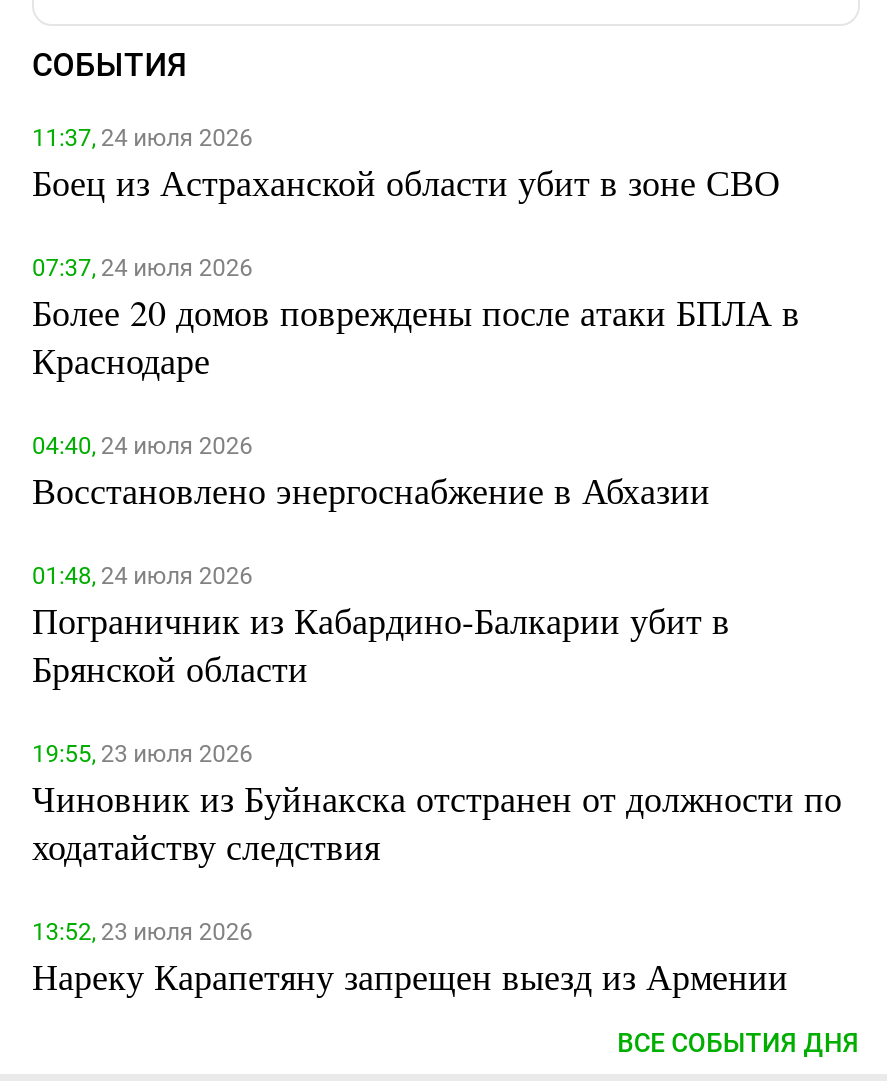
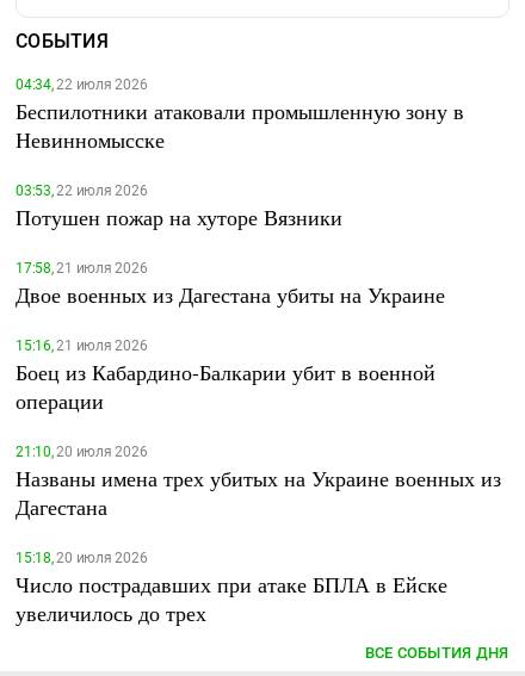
[32,124,780,206] 11:37, 24 июля 2026 | Боец из Астраханской области убит в зоне СВО -> [16,76,464,154] 04:34, 22 июля 2026 | Беспилотники атаковали промышленную зону в | Невинномысске
[32,254,800,384] 07:37, 24 июля 2026 | Более 20 домов повреждены после атаки БПЛА в | Краснодаре -> [16,182,342,231] 03:53, 22 июля 2026 | Потушен пожар на хуторе Вязники
[32,432,710,514] 04:40, 24 июля 2026 | Восстановлено энергоснабжение в Абхазии -> [16,260,445,309] 17:58, 21 июля 2026 | Двое военных из Дагестана убиты на Украине
[32,562,730,692] 01:48, 24 июля 2026 | Пограничник из Кабардино-Балкарии убит в | Брянской области -> [16,337,436,415] 15:16, 21 июля 2026 | Боец из Кабардино-Балкарии убит в военной | операции
[32,740,842,870] 19:55, 23 июля 2026 | Чиновник из Буйнакска отстранен от должности по | ходатайству следствия -> [16,444,501,521] 21:10, 20 июля 2026 | Названы имена трех убитых на Украине военных из | Дагестана
[32,918,788,1000] 13:52, 23 июля 2026 | Нареку Карапетяну запрещен выезд из Армении -> [16,550,447,627] 15:18, 20 июля 2026 | Число пострадавших при атаке БПЛА в Ейске | увеличилось до трех

